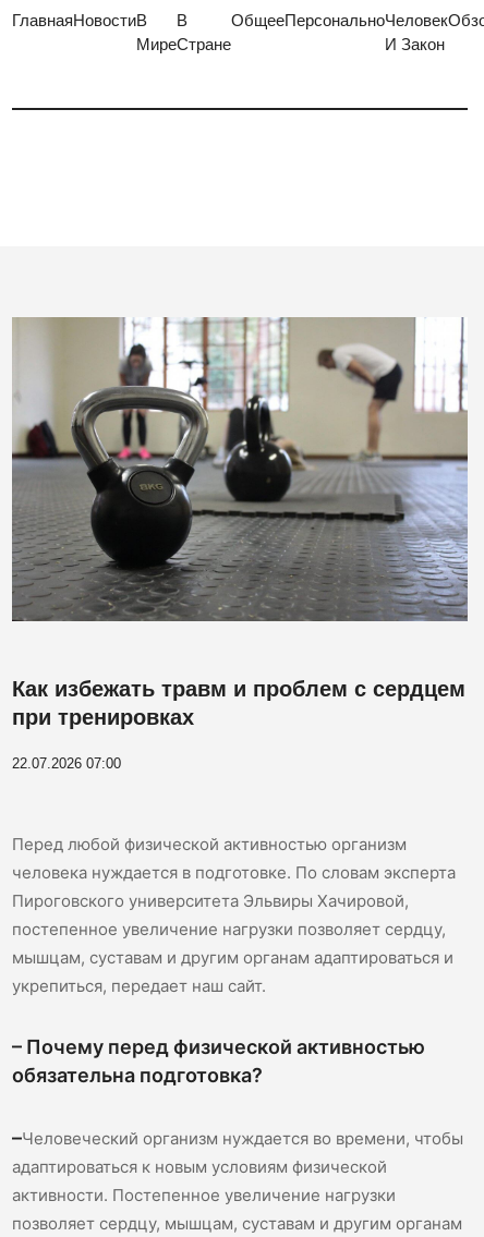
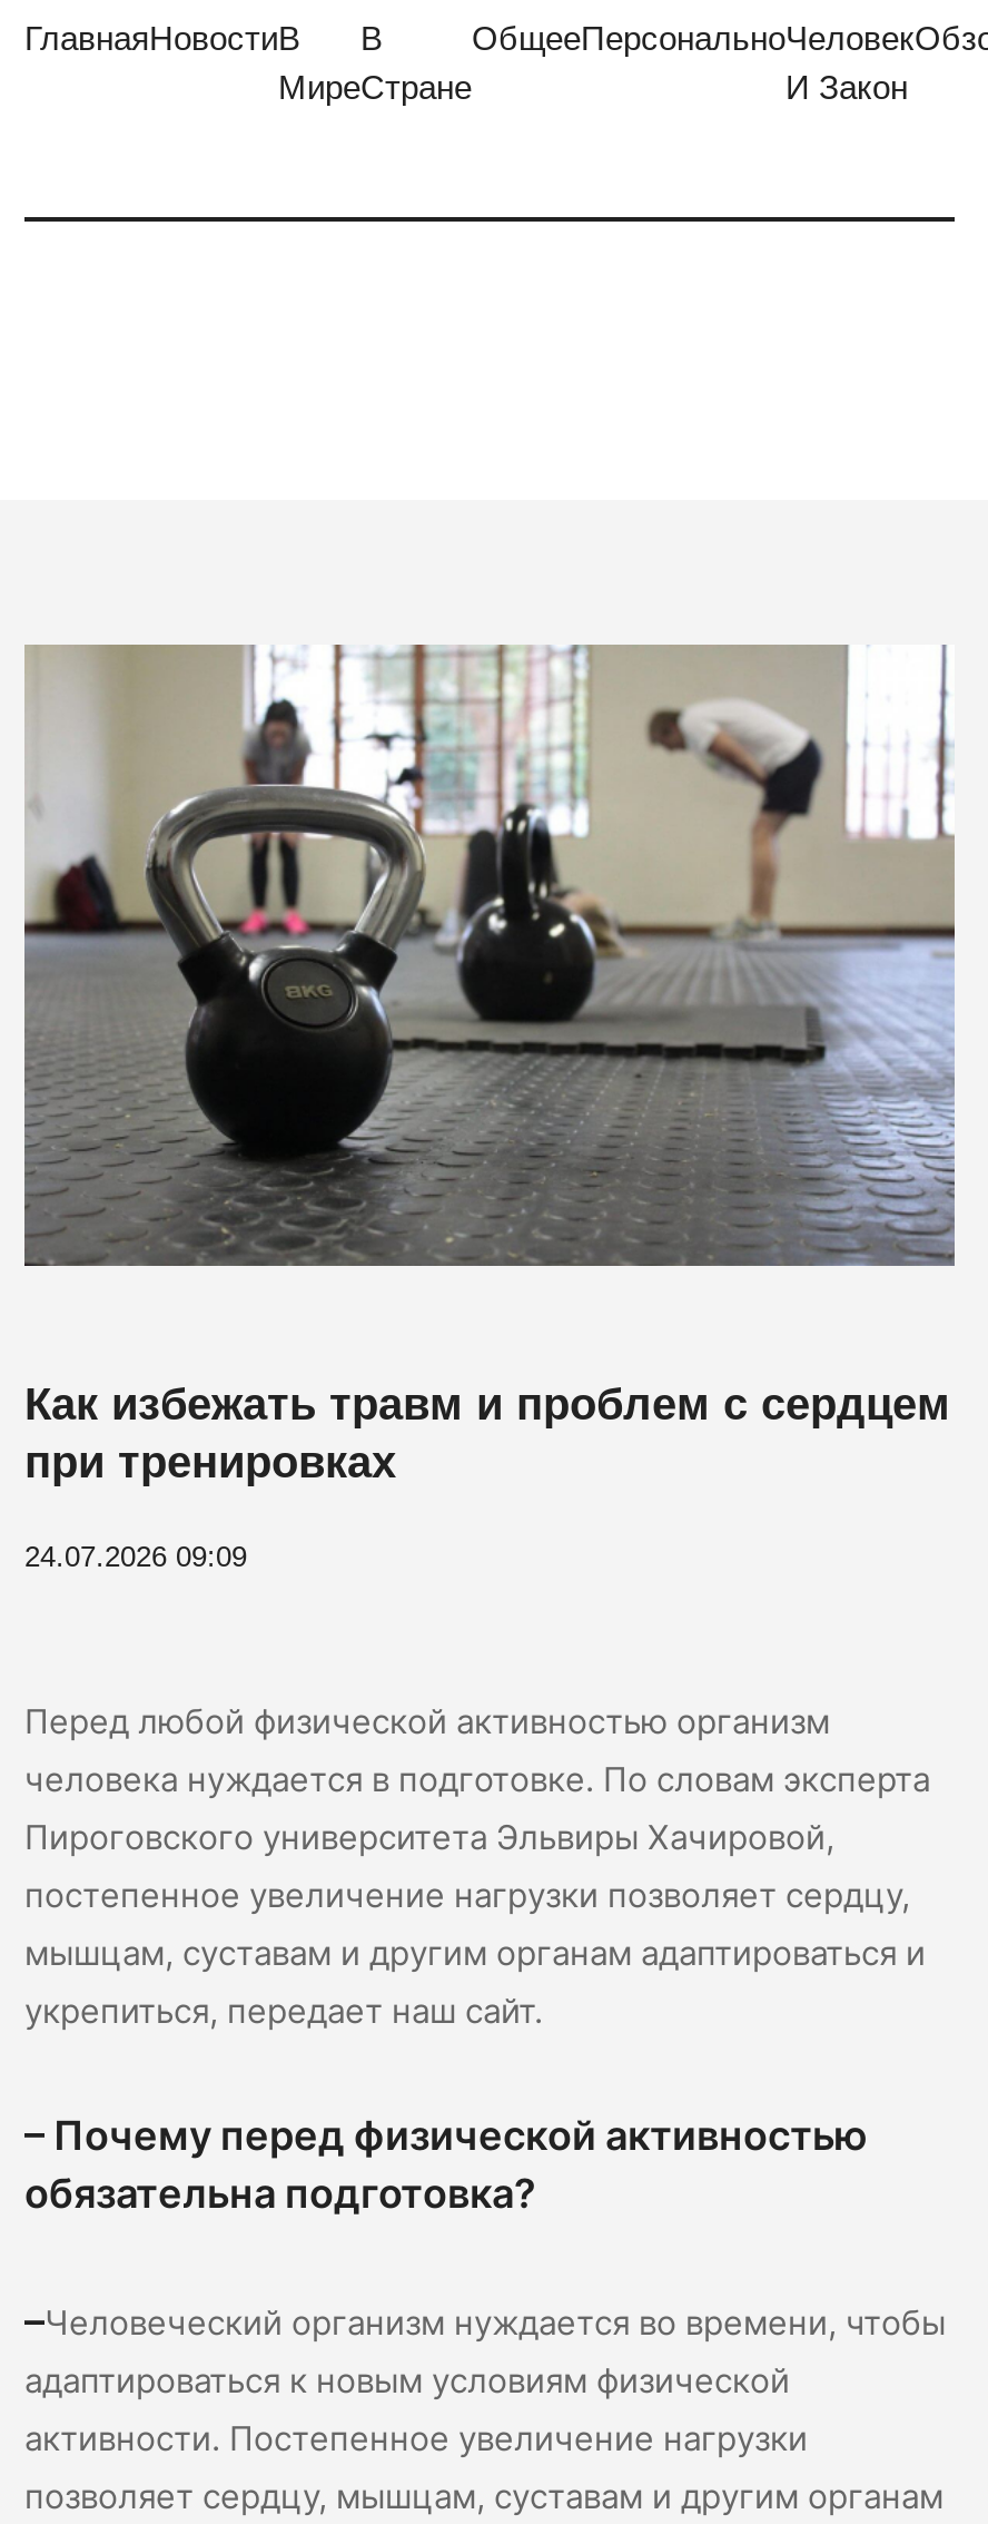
[12,755,121,771] 22.07.2026 07:00 -> [24,1539,247,1573] 24.07.2026 09:09

